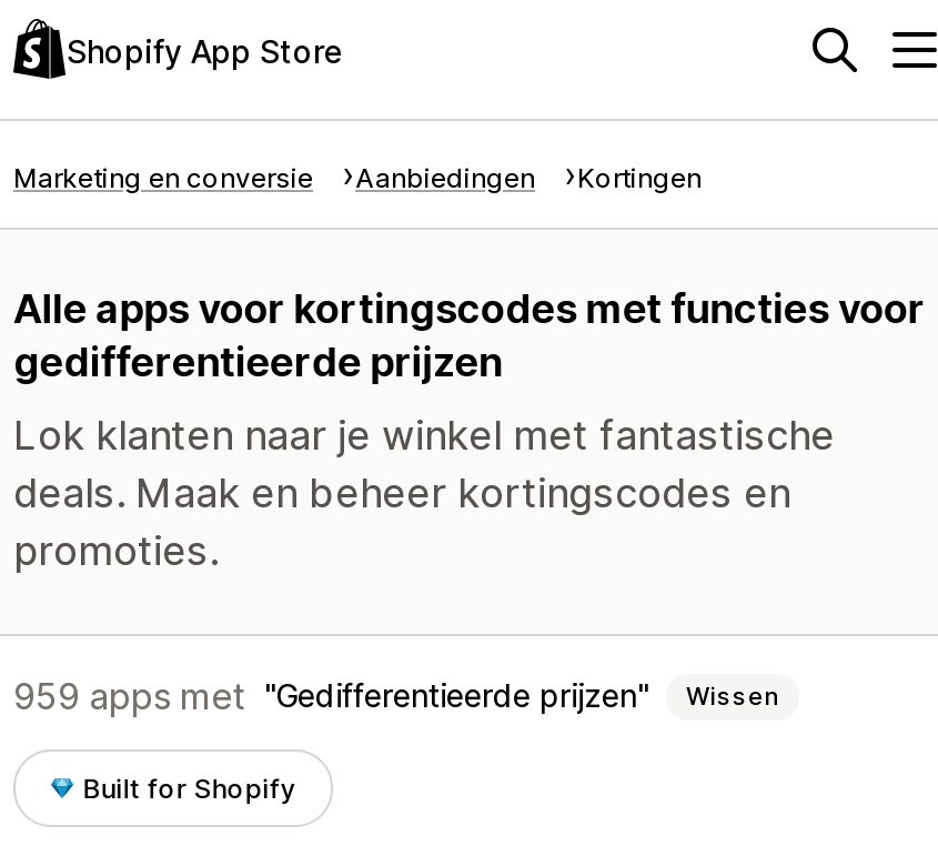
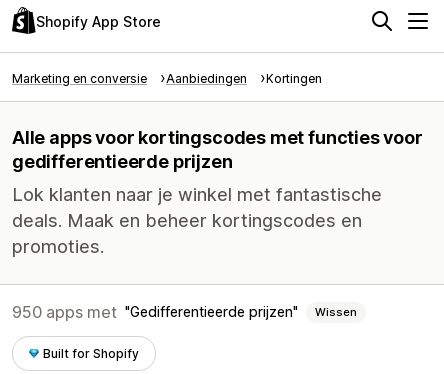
[13,674,779,718] 959 apps met Gedifferentieerde prijzen Wissen -> [12,302,357,322] 950 apps met Gedifferentieerde prijzen Wissen

